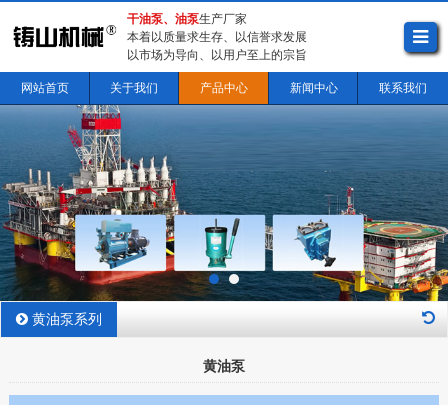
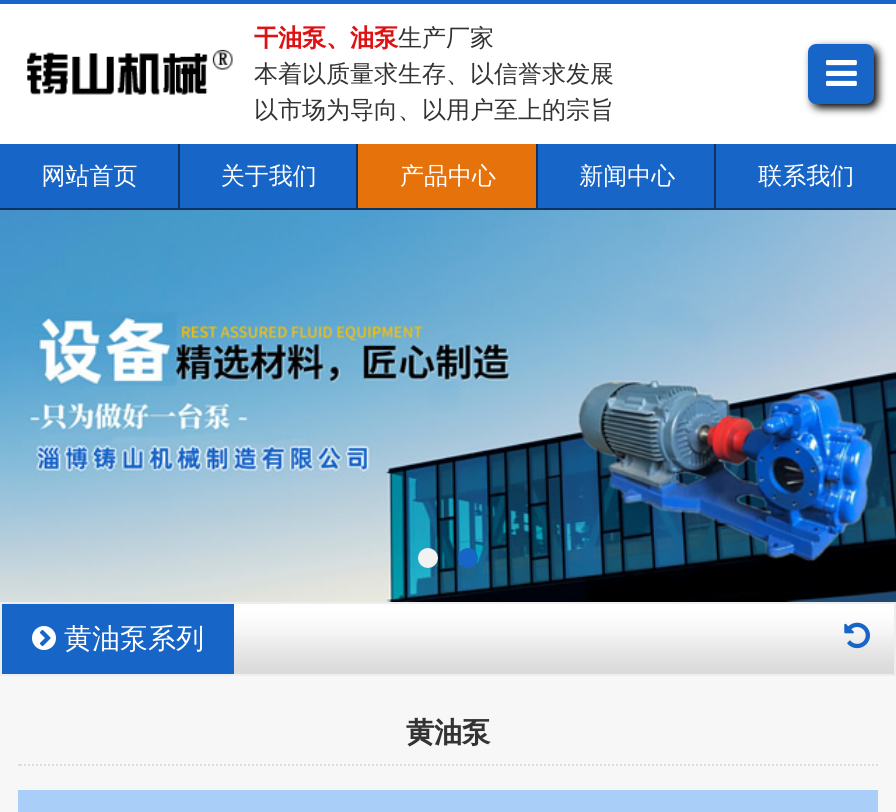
[3,105,445,302] [image] -> [6,210,890,604] [image]

